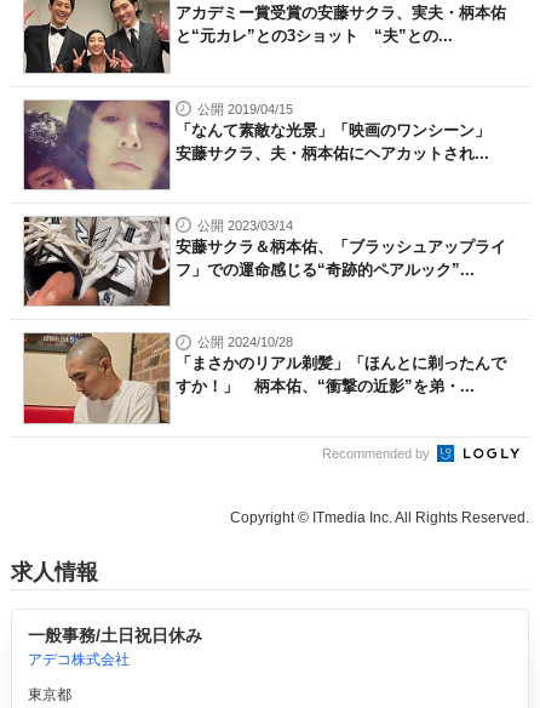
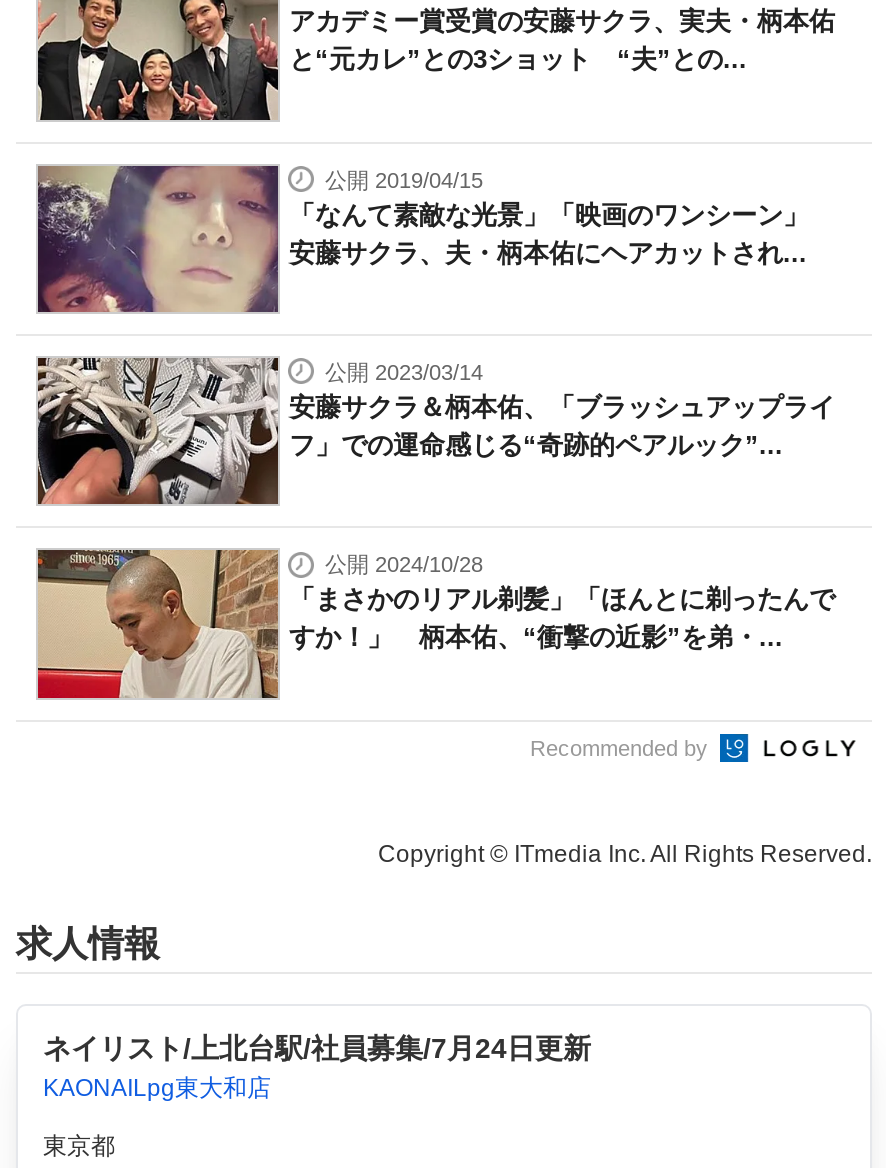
[27,626,202,668] 一般事務/土日祝日休み | アデコ株式会社 -> [43,1033,591,1103] ネイリスト/上北台駅/社員募集/7月24日更新 | KAONAILpg東大和店

